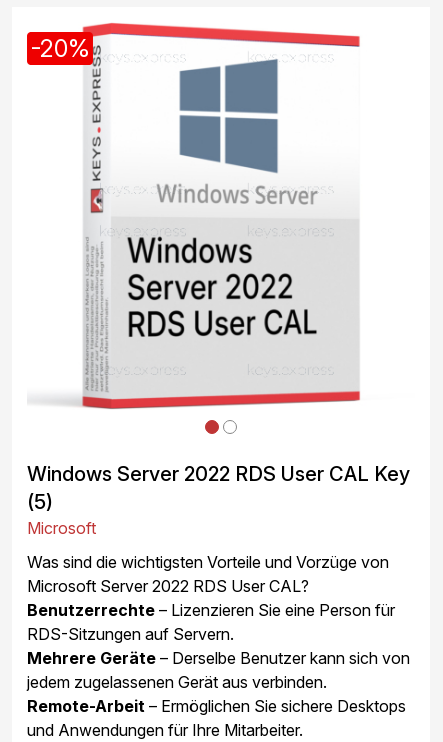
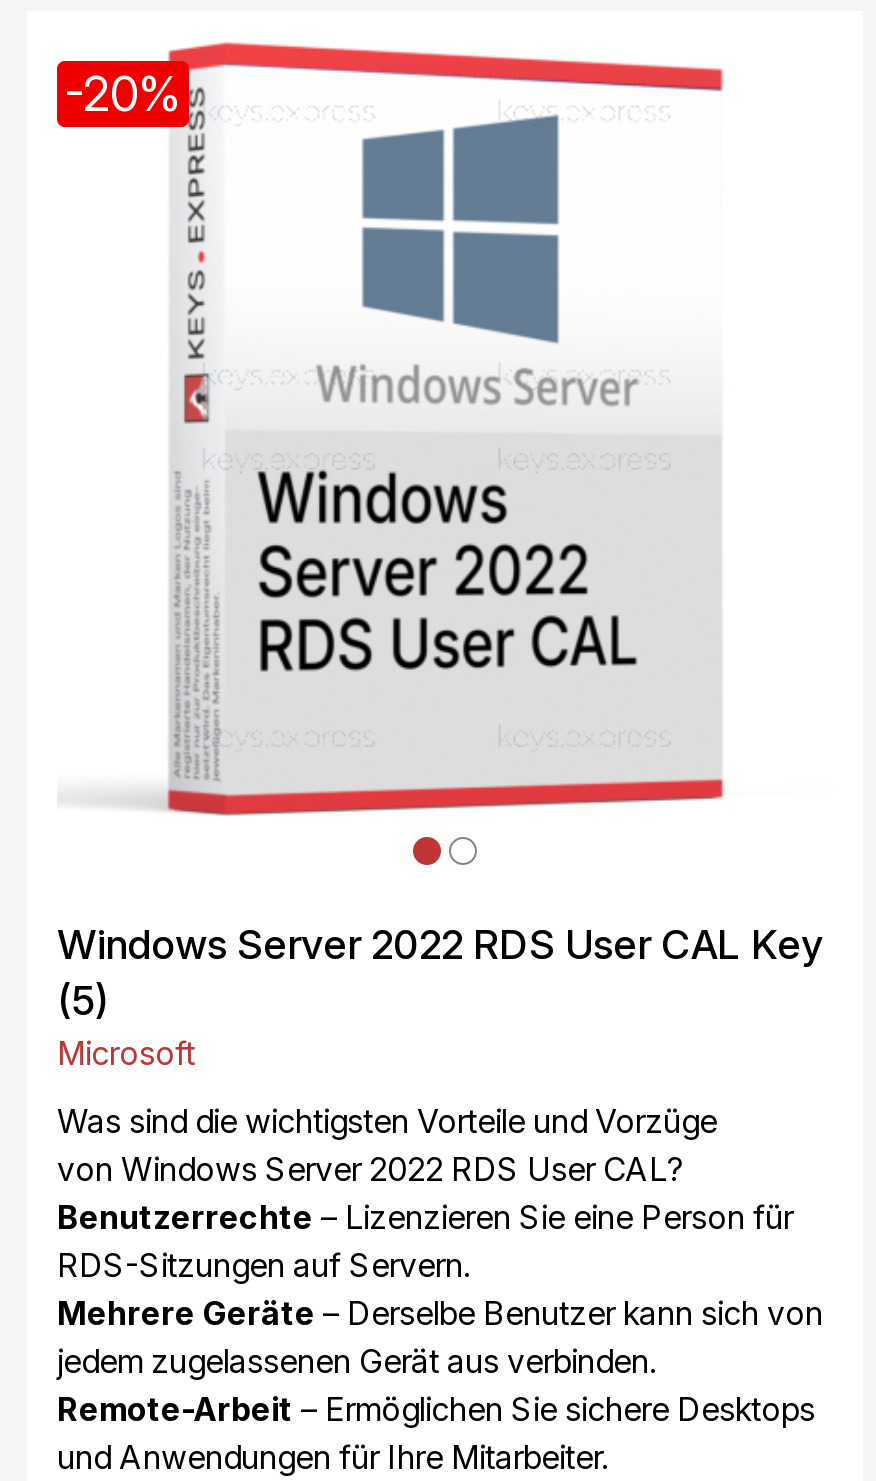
[27,552,389,596] Was sind die wichtigsten Vorteile und Vorzüge von | Microsoft Server 2022 RDS User CAL? -> [57,1101,717,1189] Was sind die wichtigsten Vorteile und Vorzüge | von Windows Server 2022 RDS User CAL?

